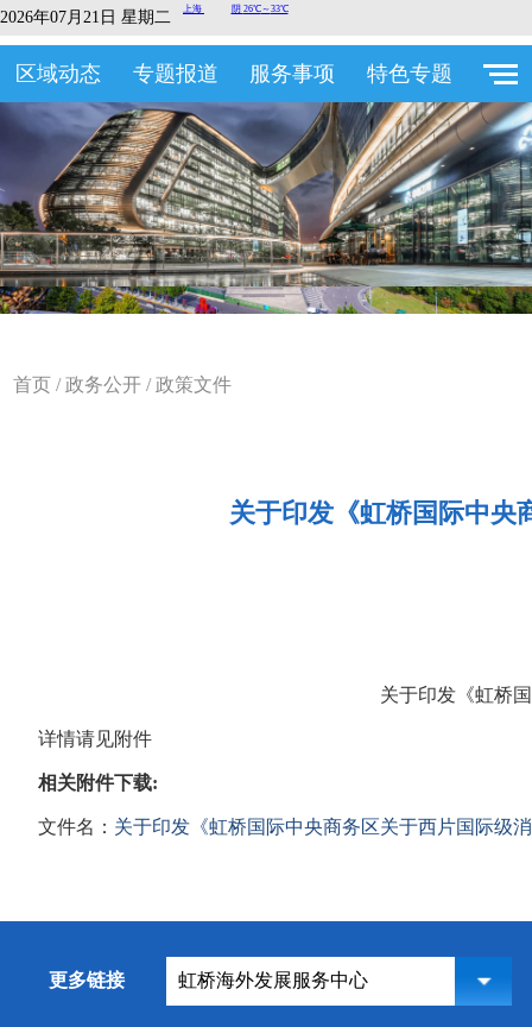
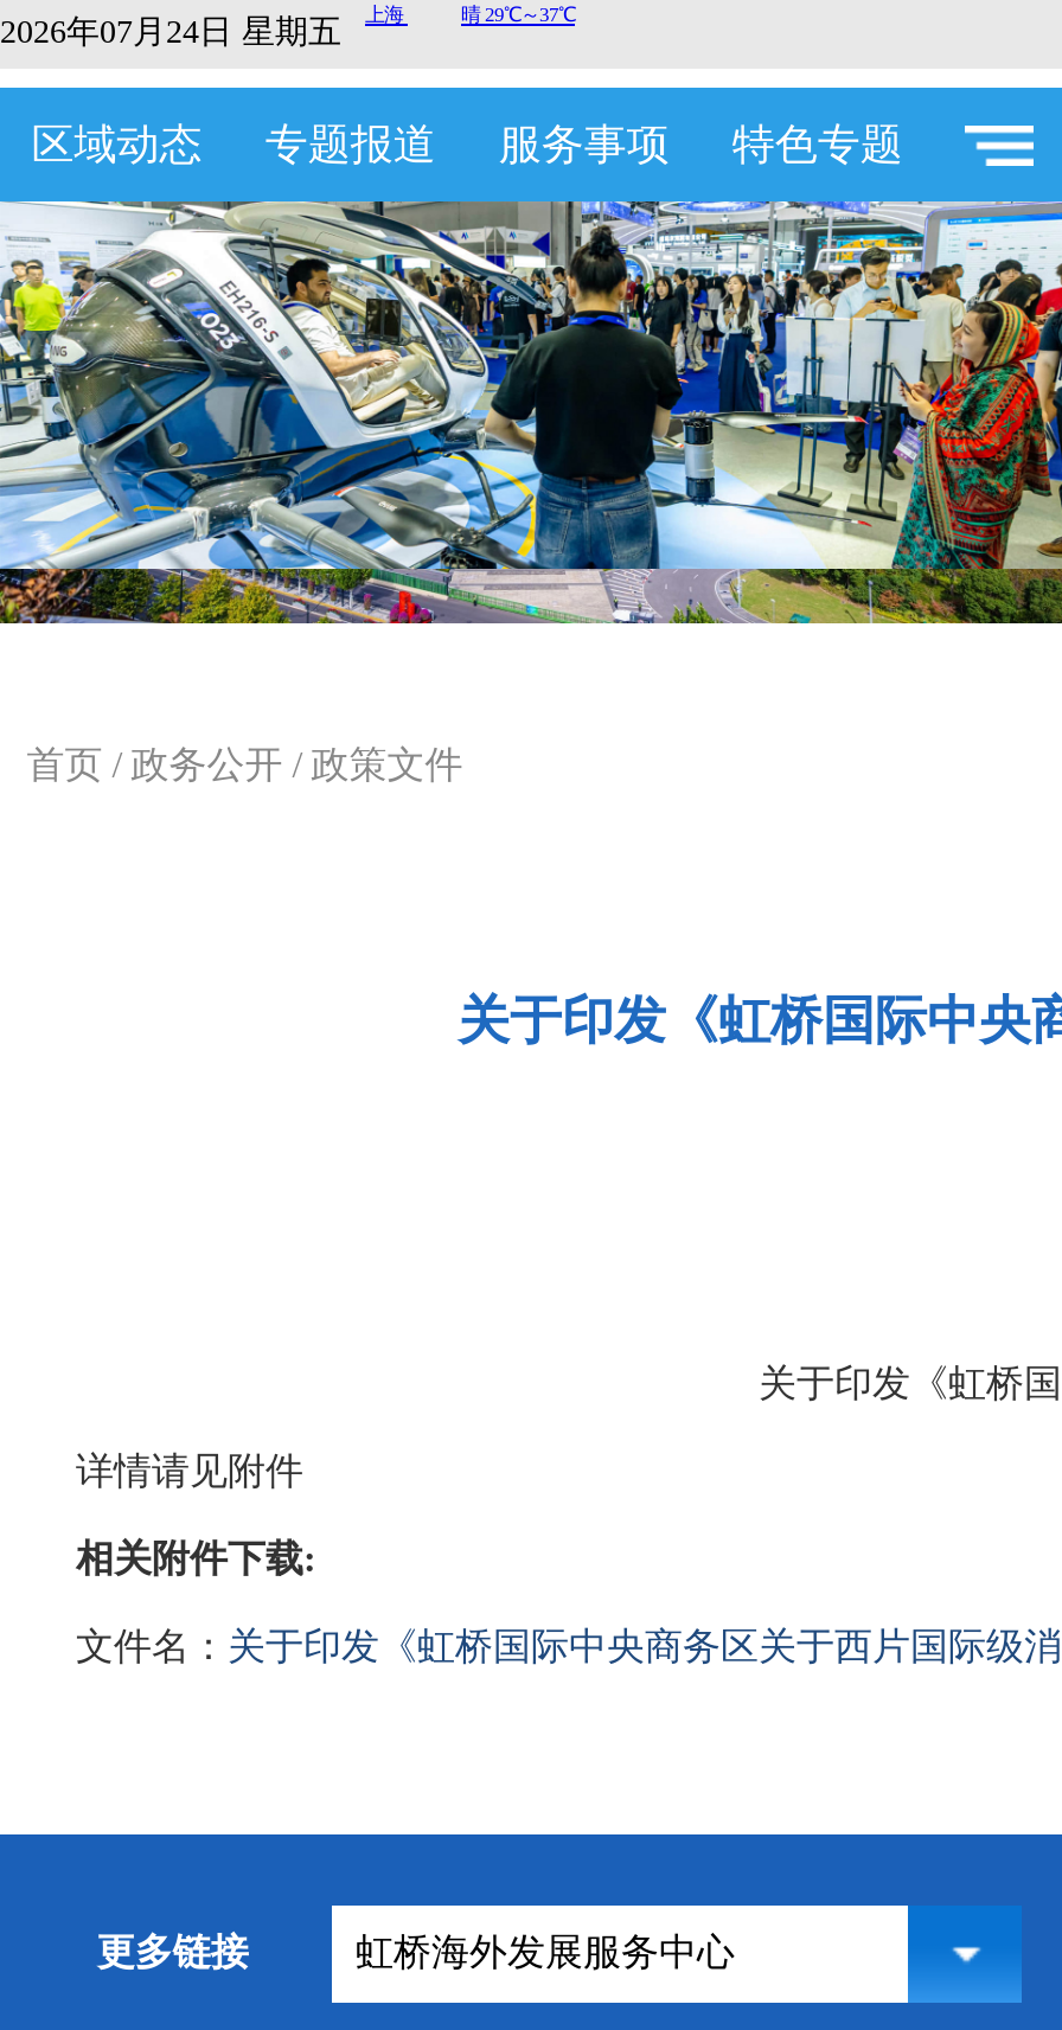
[0,8,171,26] 2026年07月21日 星期二 -> [0,14,341,50] 2026年07月24日 星期五
[4,101,528,288] [image] -> [7,199,1055,571] [image]

